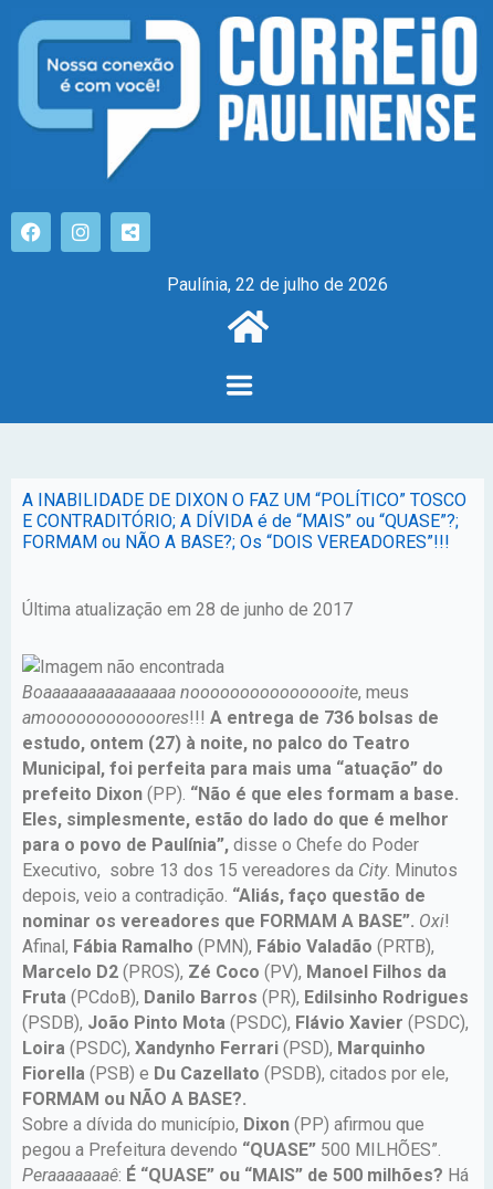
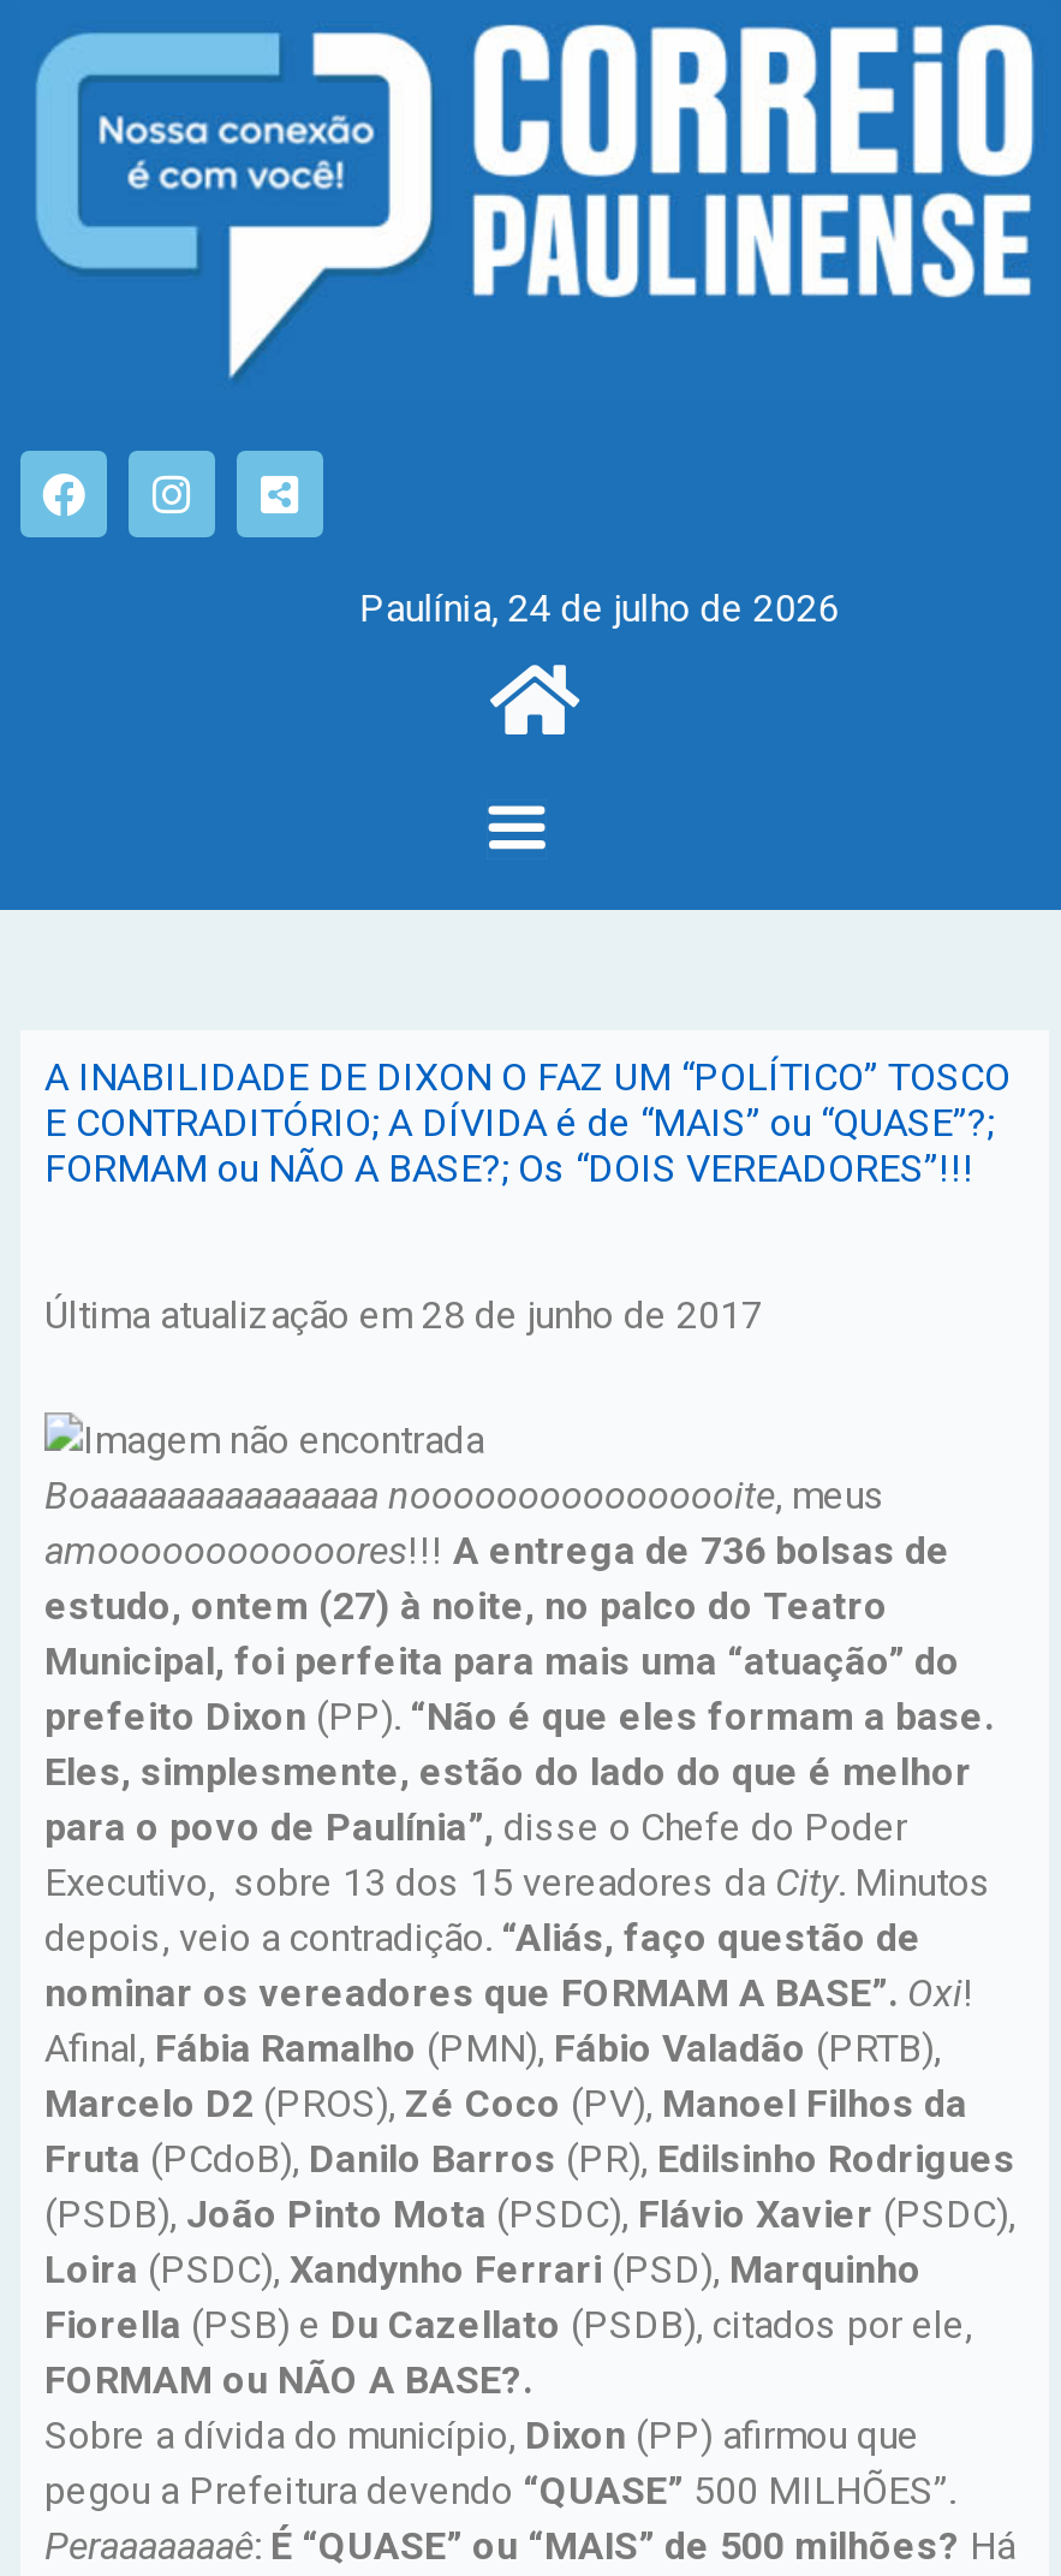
[167,274,388,295] Paulínia, 22 de julho de 2026 -> [359,586,840,632] Paulínia, 24 de julho de 2026

